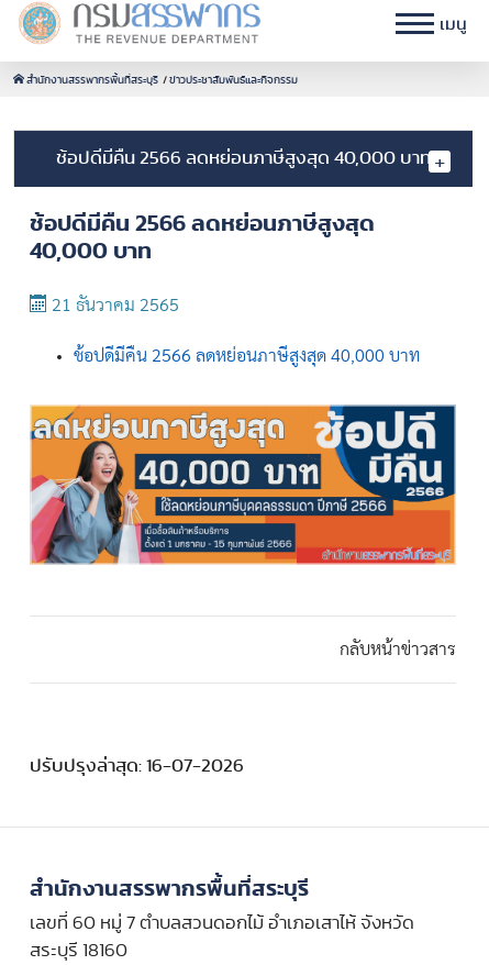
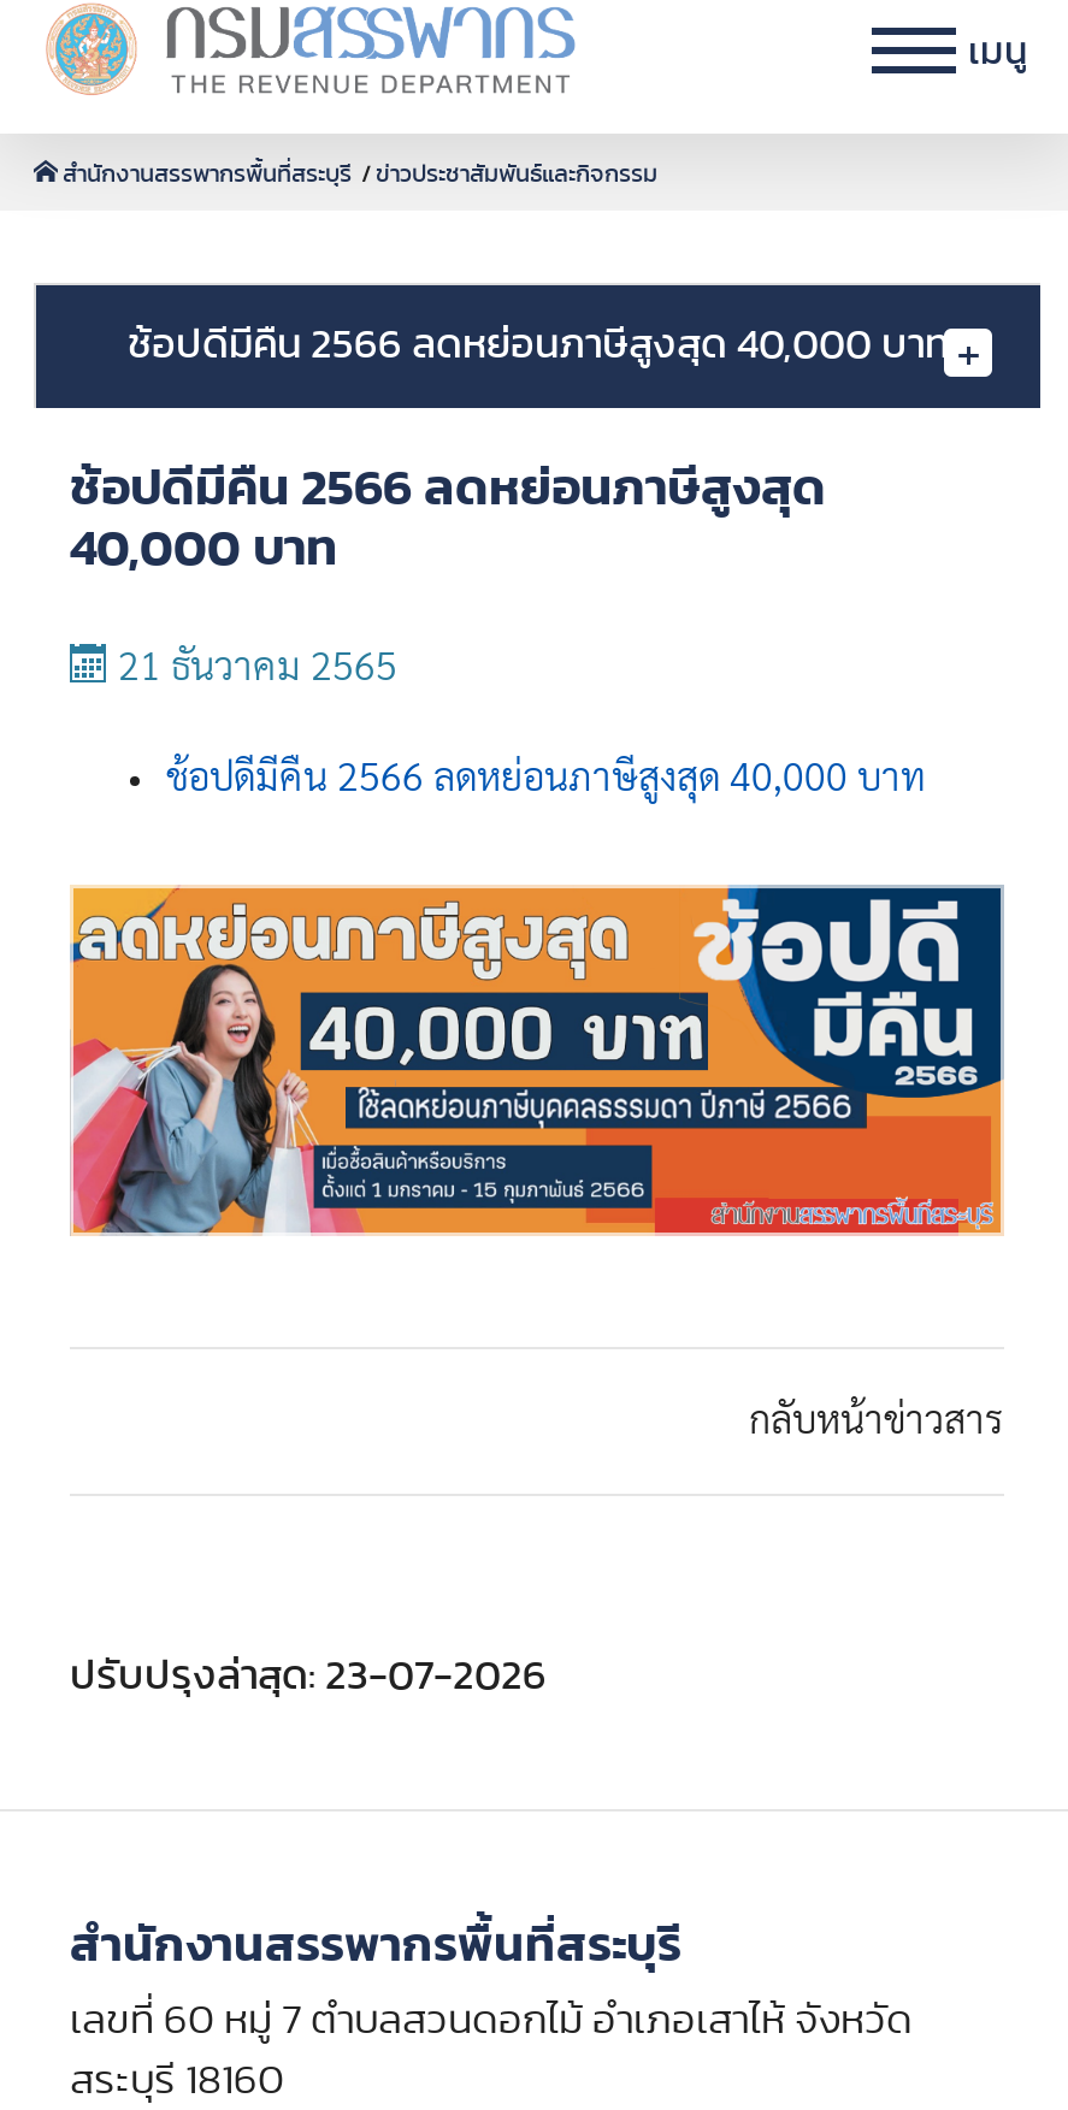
[30,757,244,774] ปรับปรุงล่าสุด: 16-07-2026 -> [70,1656,547,1695] ปรับปรุงล่าสุด: 23-07-2026

